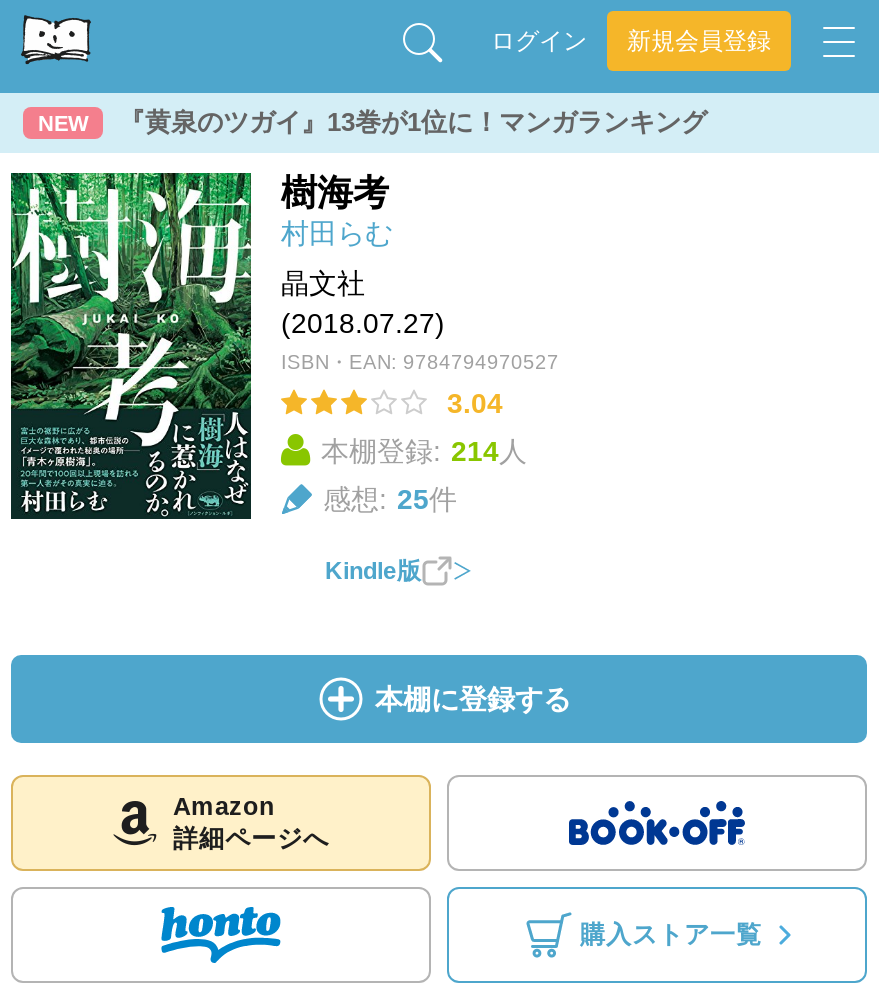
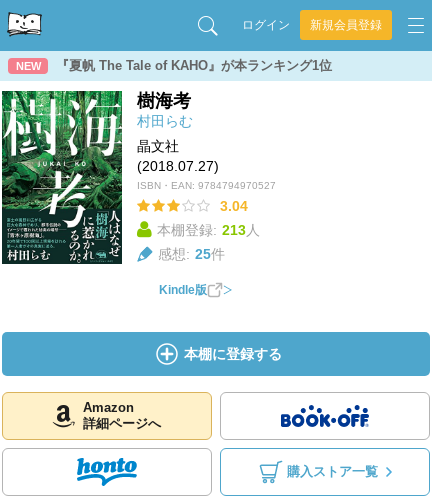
[119,107,707,137] 『黄泉のツガイ』13巻が1位に！マンガランキング -> [56,58,332,73] 『夏帆 The Tale of KAHO』が本ランキング1位
[321,435,527,467] 本棚登録: 214人 -> [157,222,260,238] 本棚登録: 213人

